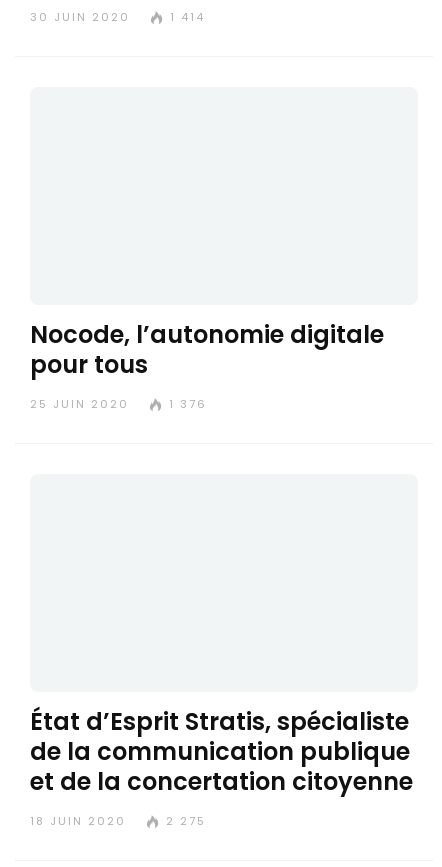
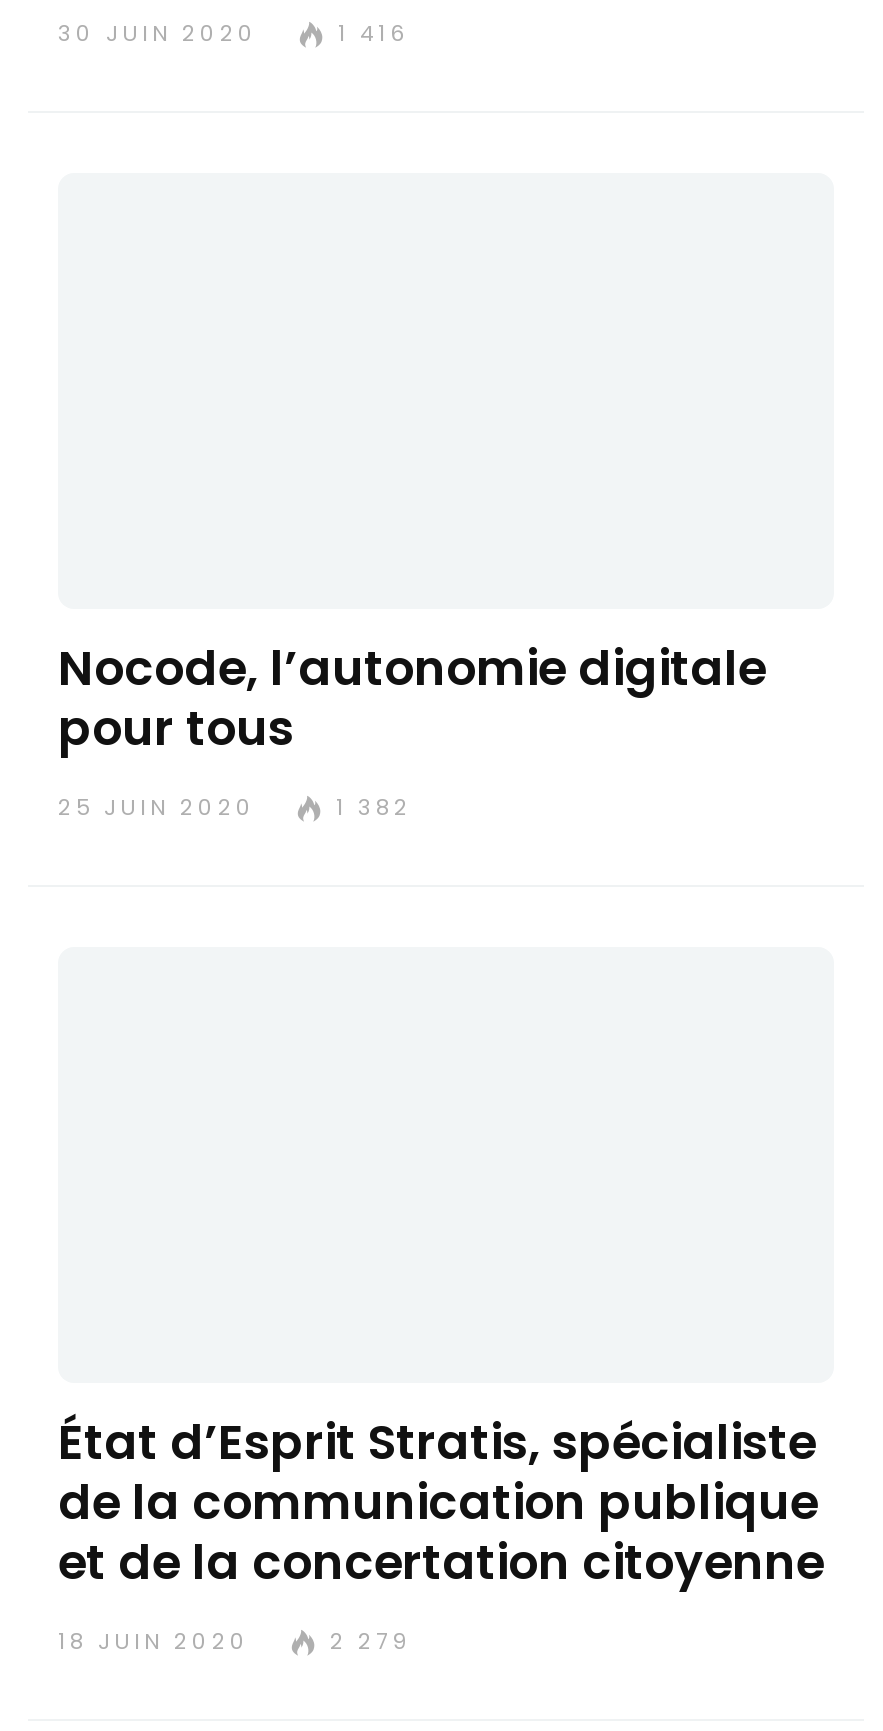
[170,8,205,24] 1 414 -> [338,16,410,48] 1 416
[169,396,207,412] 1 376 -> [336,791,412,823] 1 382
[166,813,206,829] 2 275 -> [330,1625,410,1657] 2 279

